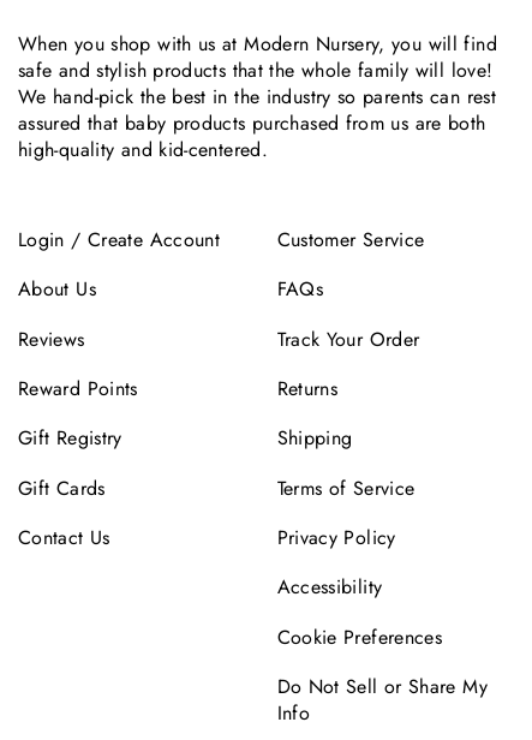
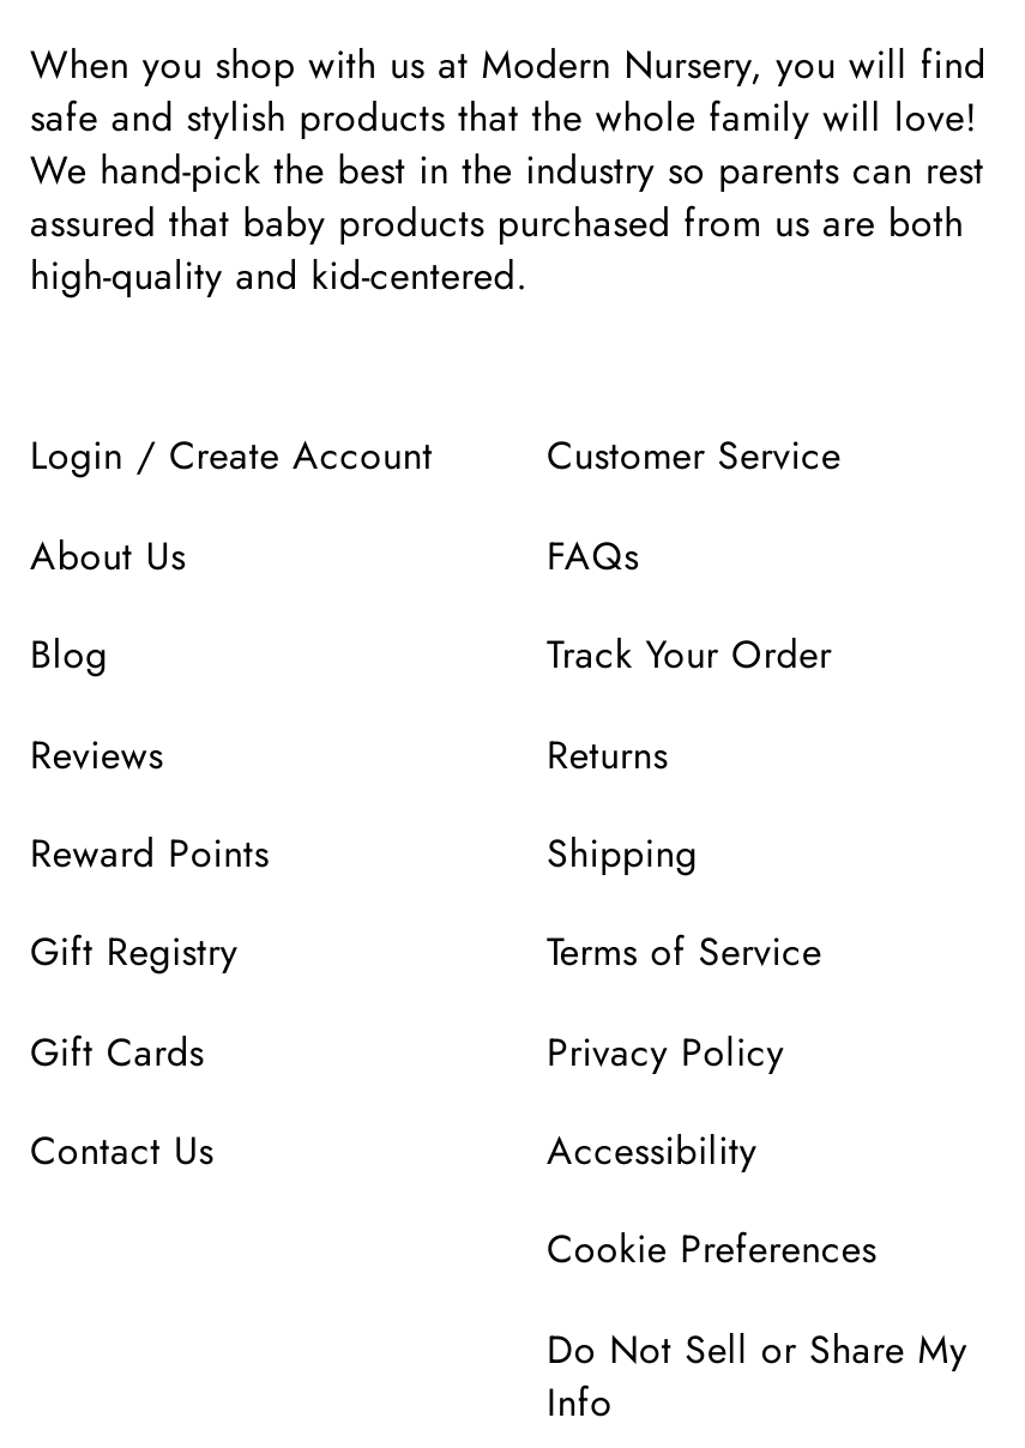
moved [18,325,138,552] -> [30,726,269,1178]: Reviews | Reward Points | Gift Registry | Gift Cards | Contact Us
none -> [30,627,108,682] Blog

